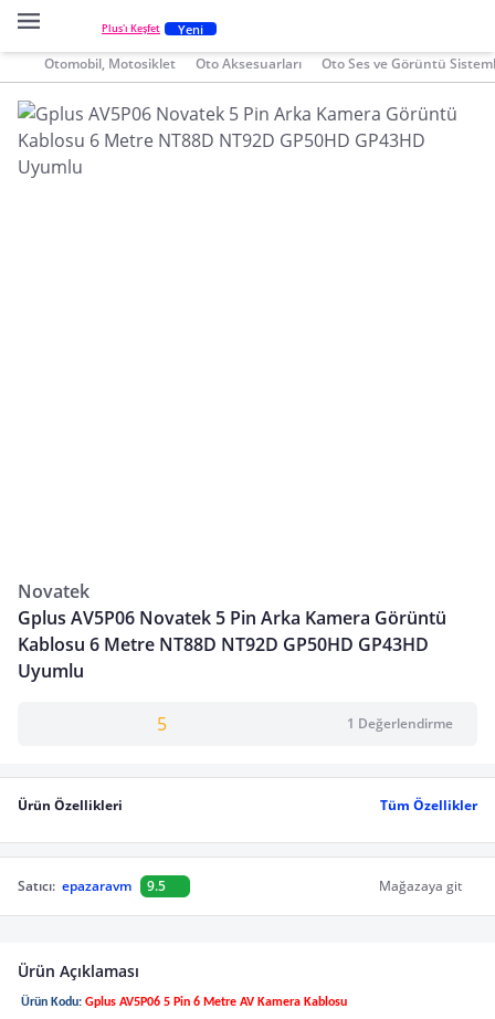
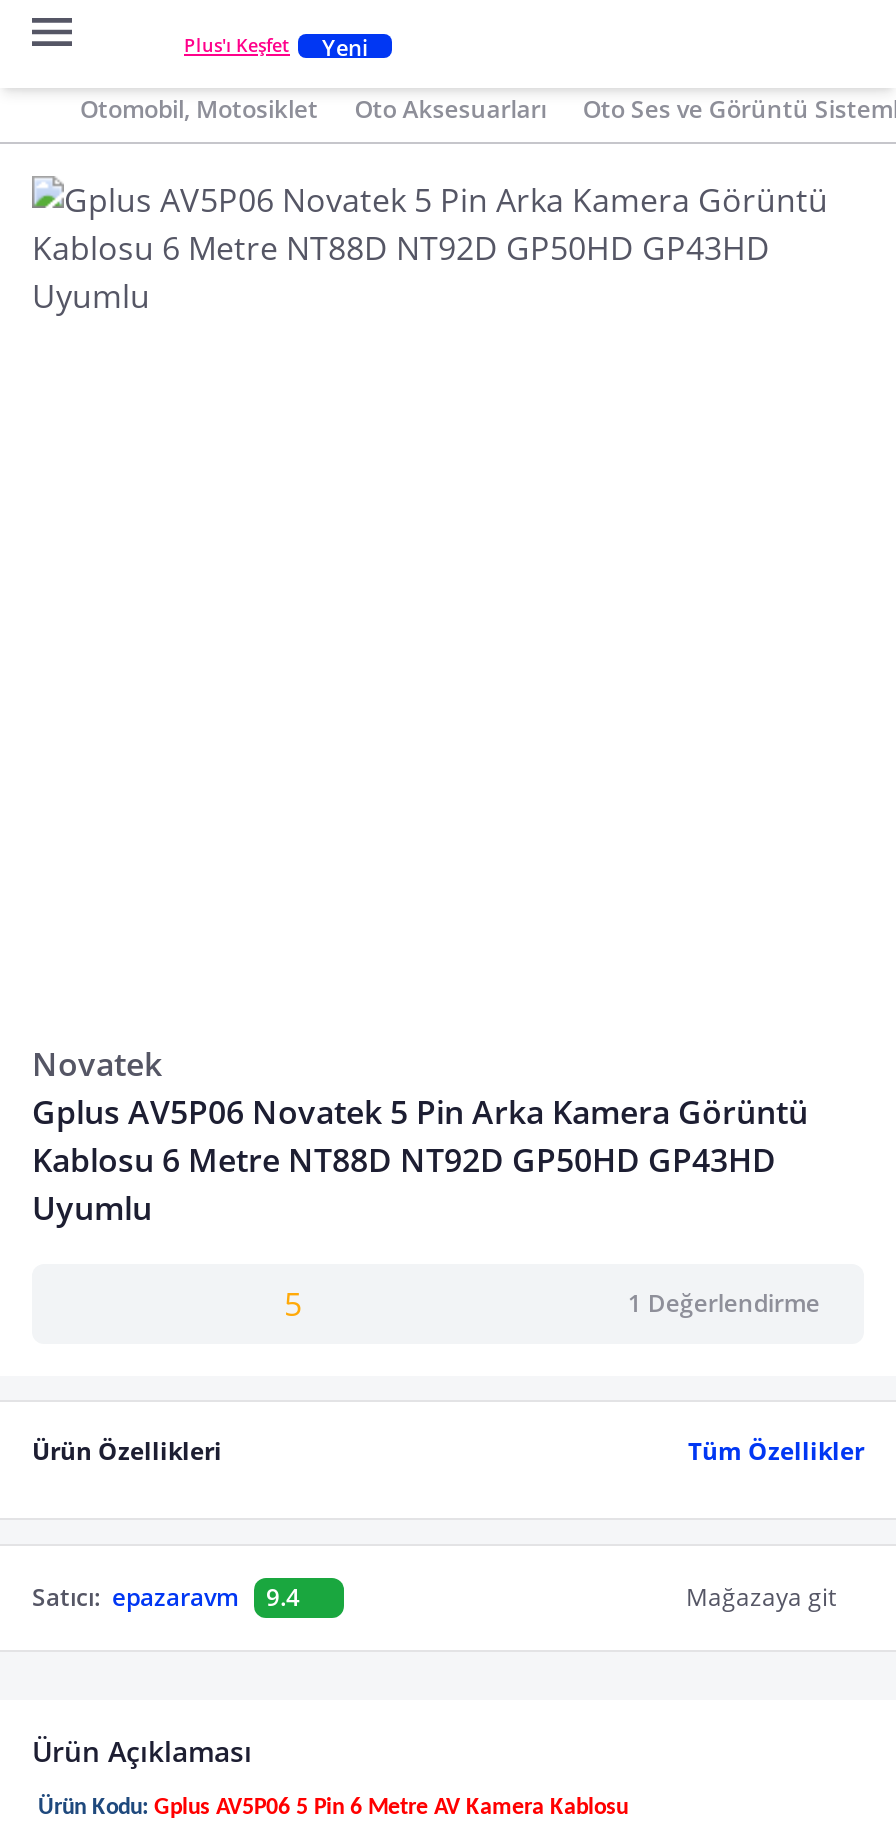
[18,876,166,895] Satıcı: epazaravm 9.5 -> [32,1580,300,1614] Satıcı: epazaravm 9.4

